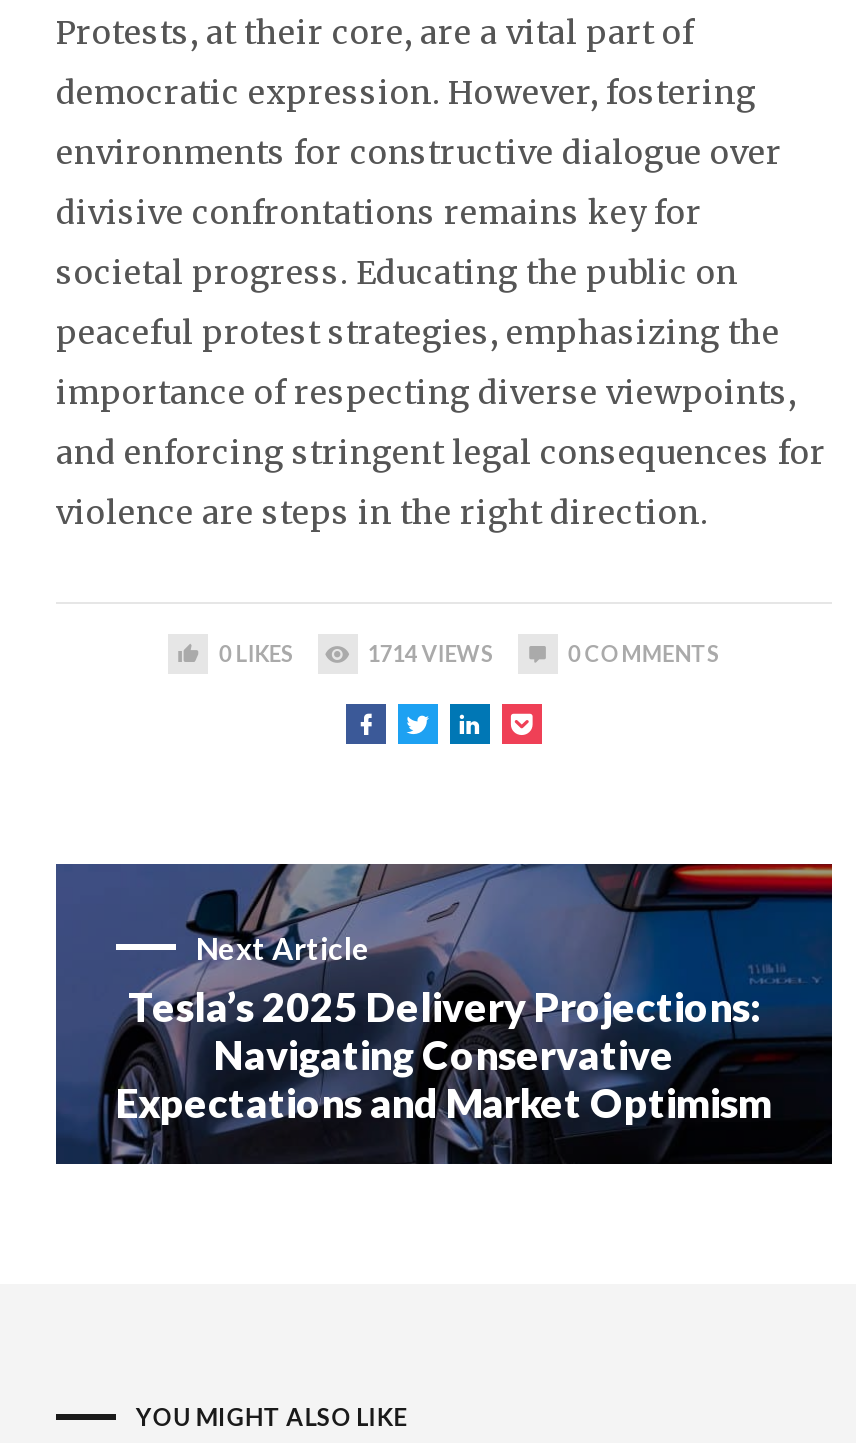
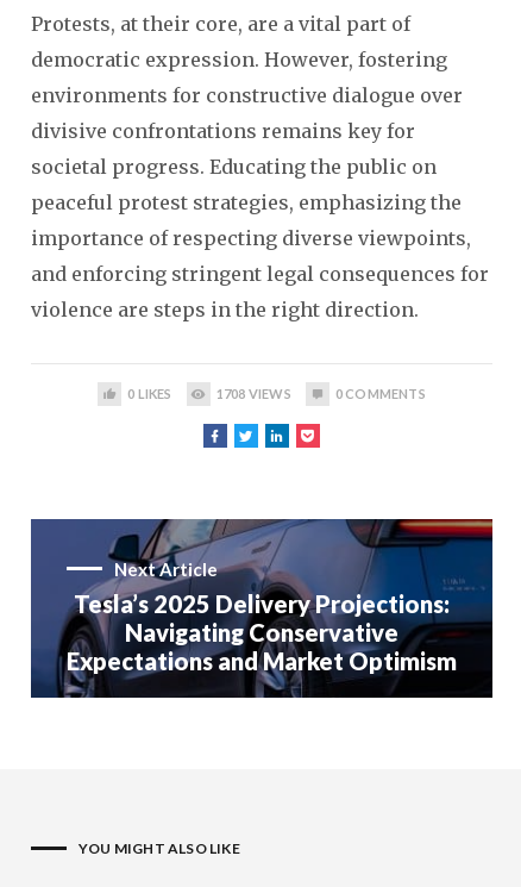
[367,639,493,665] 1714 VIEWS -> [216,385,291,401] 1708 VIEWS

